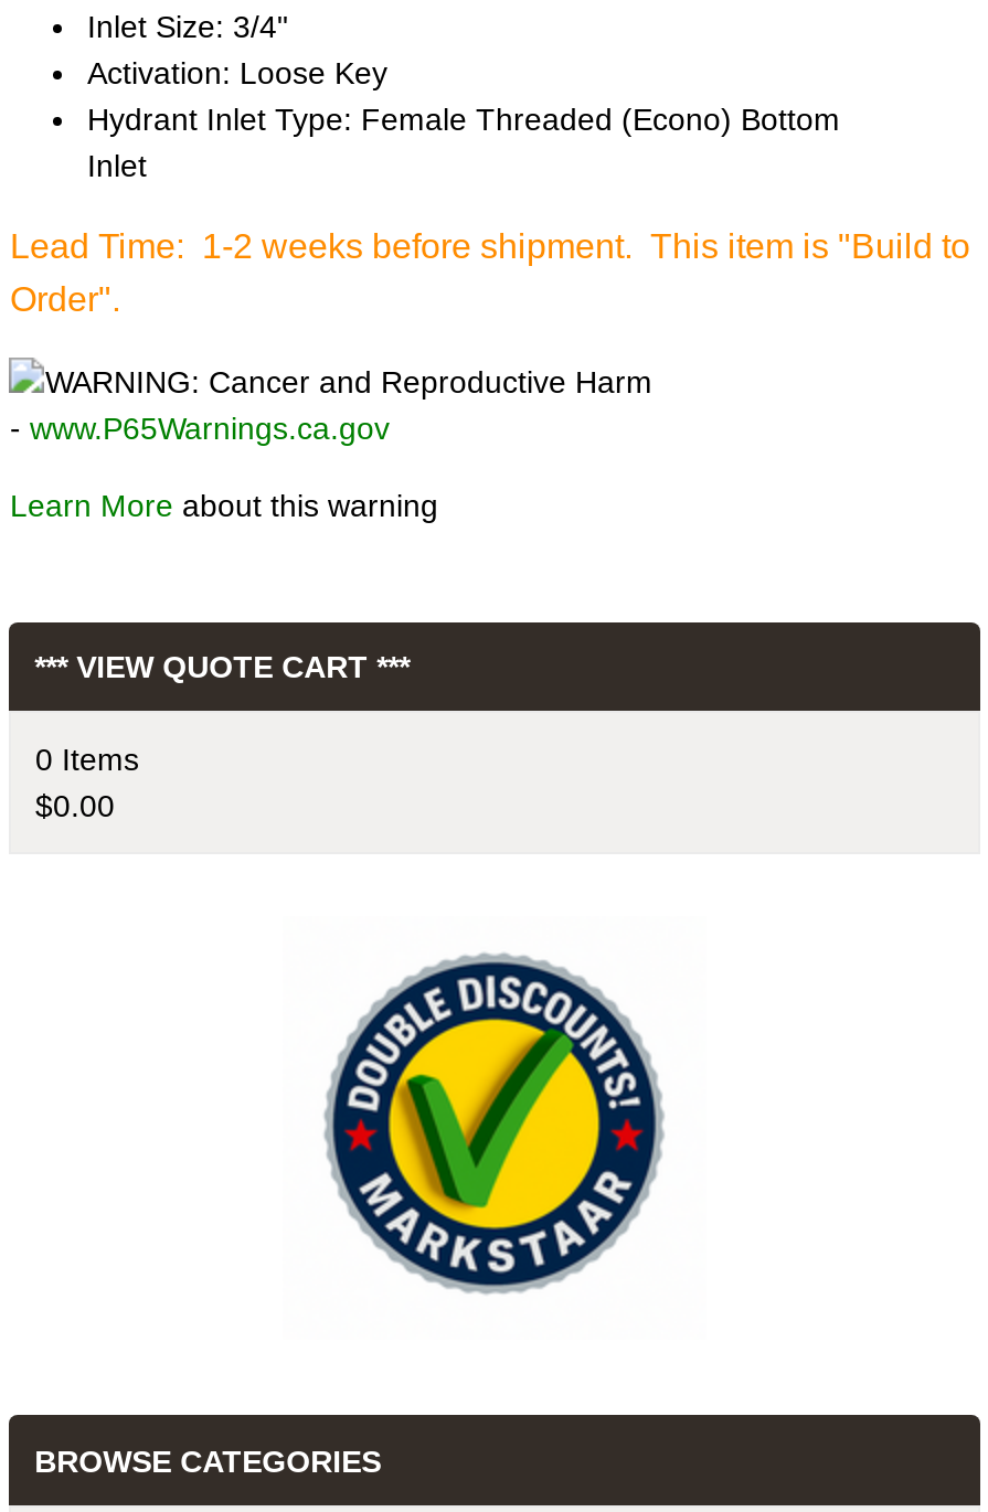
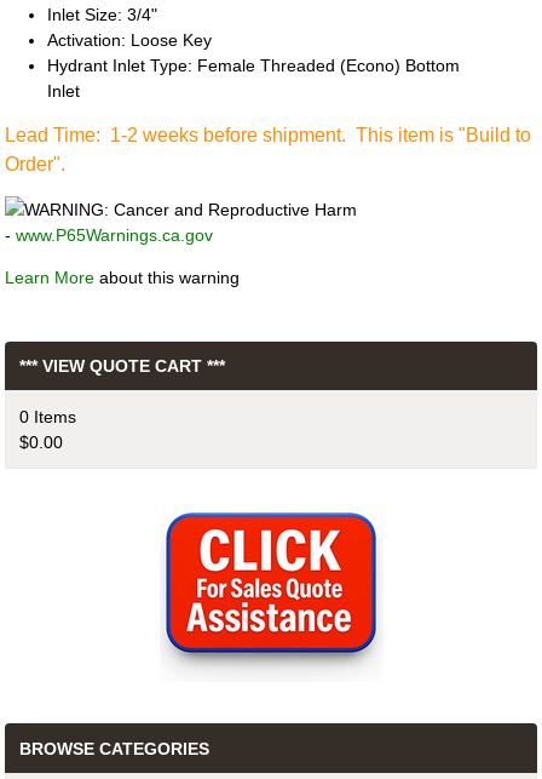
[302,954,687,1296] [image] -> [165,511,377,666] [image]

